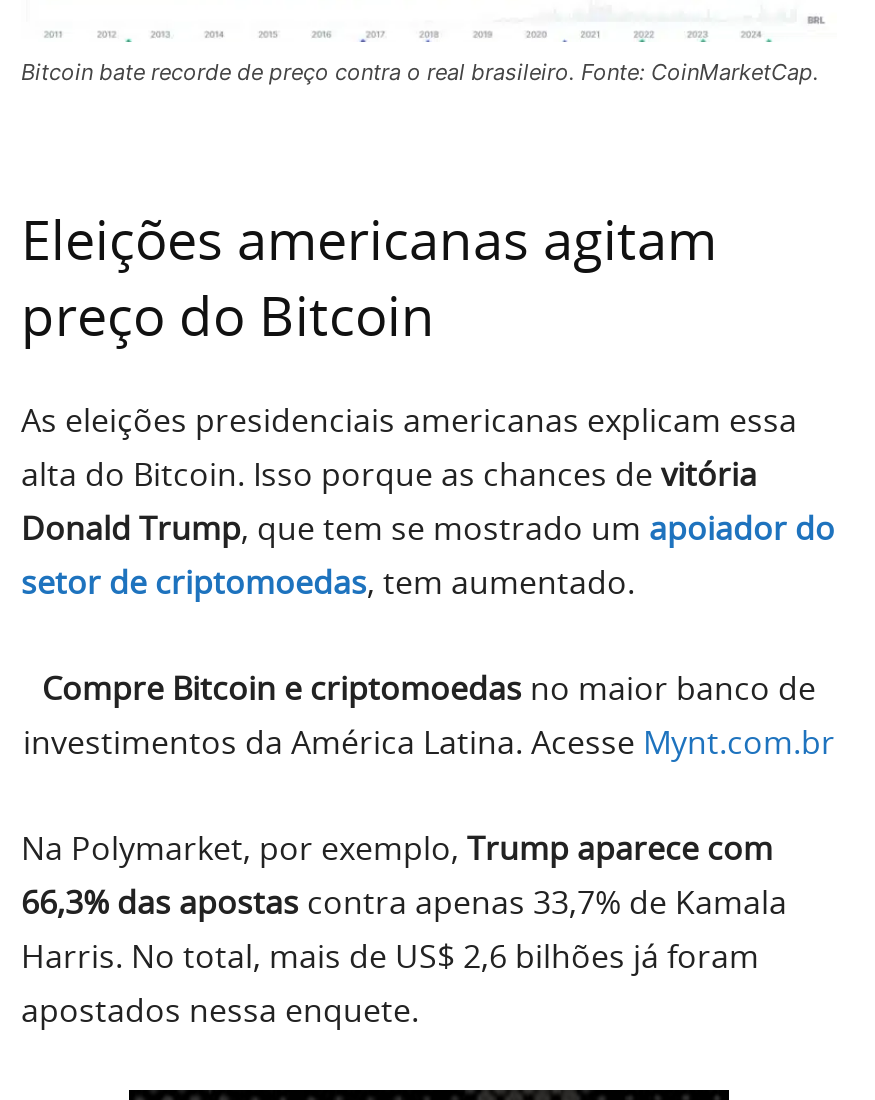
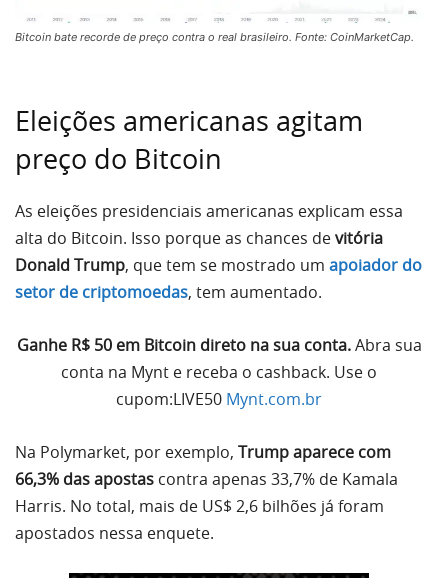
[23,665,835,763] Compre Bitcoin e criptomoedas no maior banco de | investimentos da América Latina. Acesse Mynt.com.br -> [16,334,421,410] Ganhe R$ 50 em Bitcoin direto na sua conta. Abra sua | conta na Mynt e receba o cashback. Use o | cupom:LIVE50 Mynt.com.br

